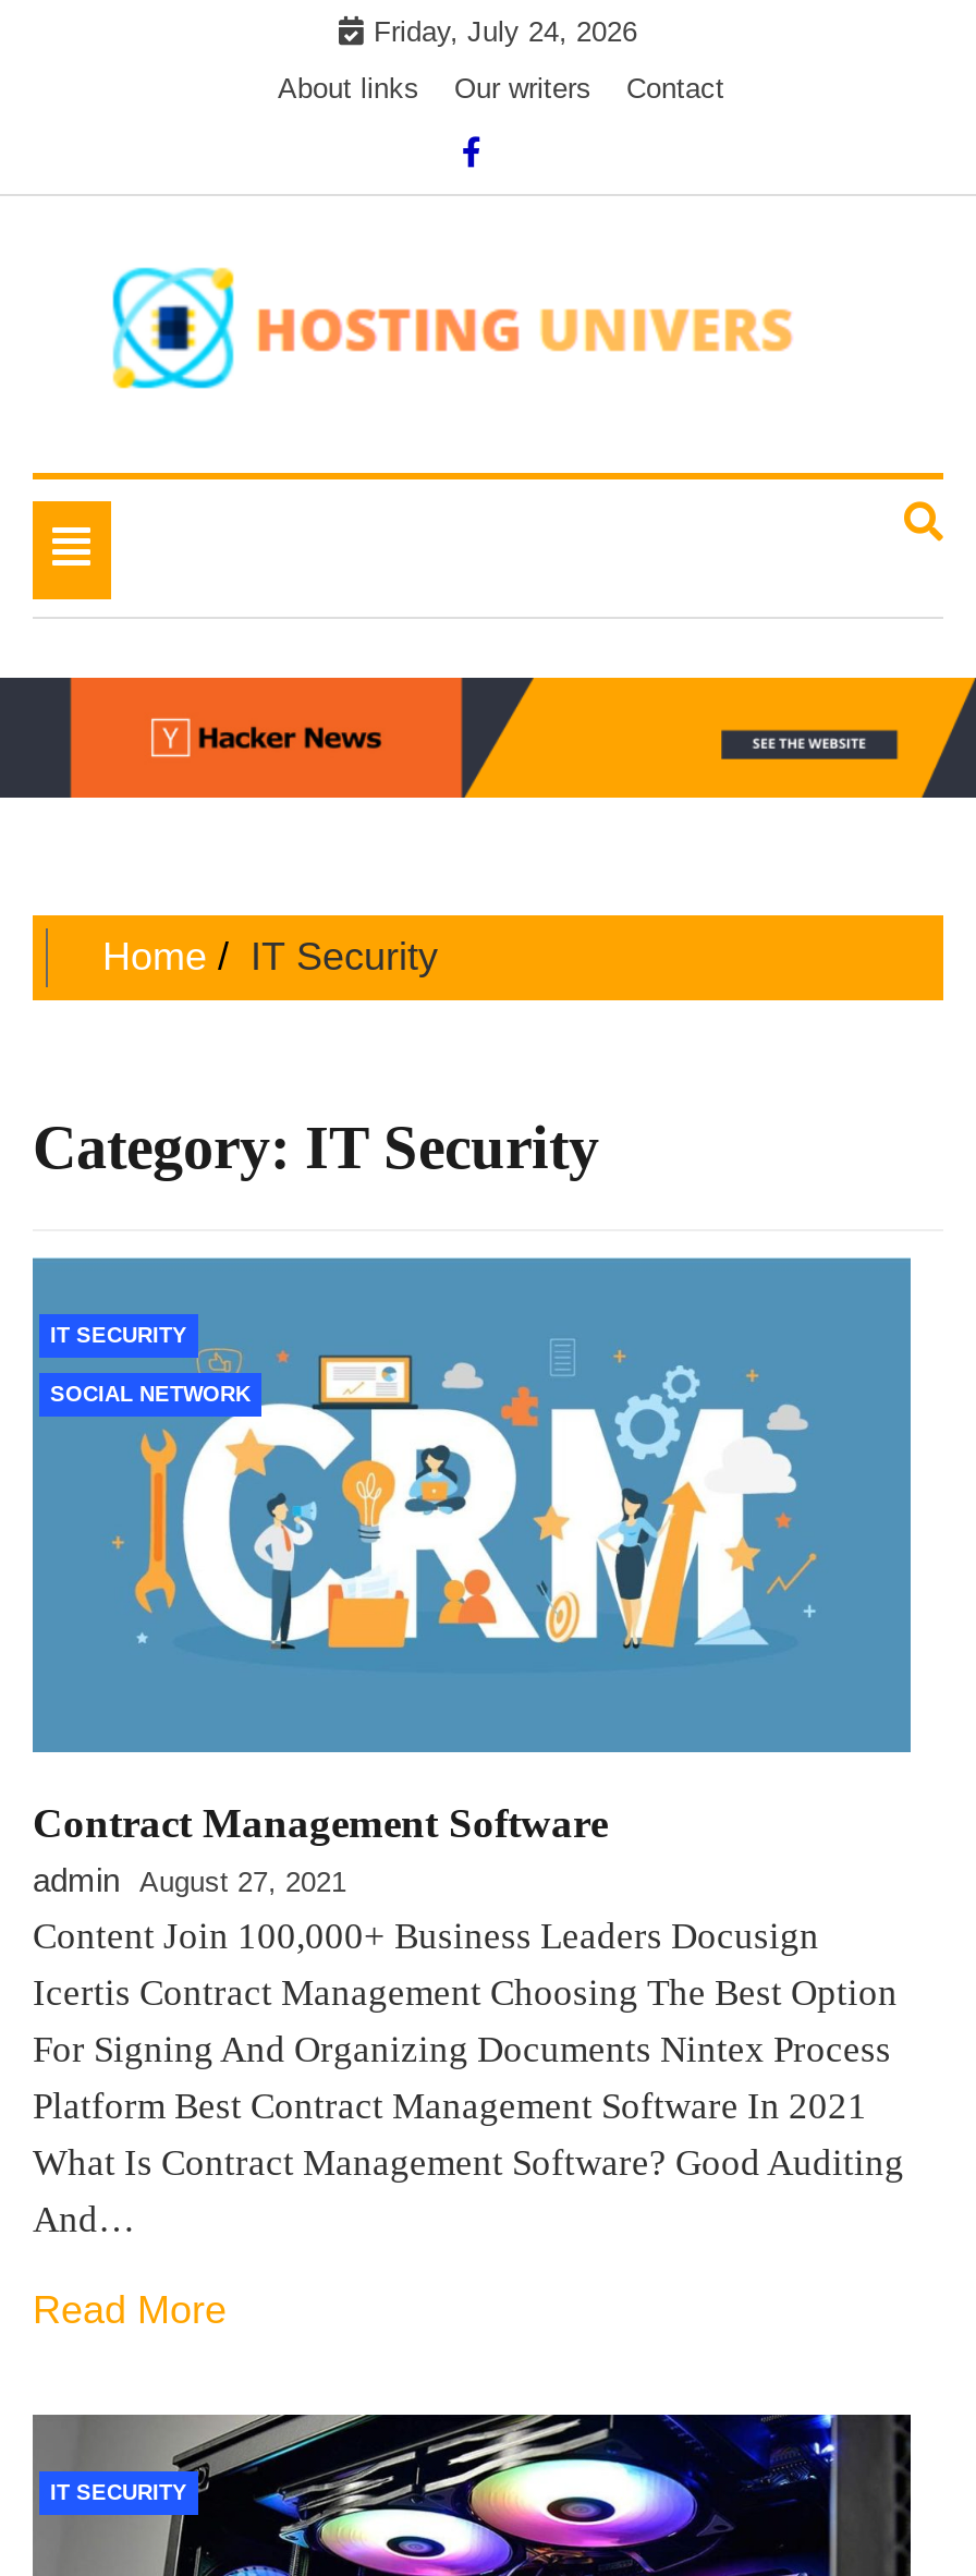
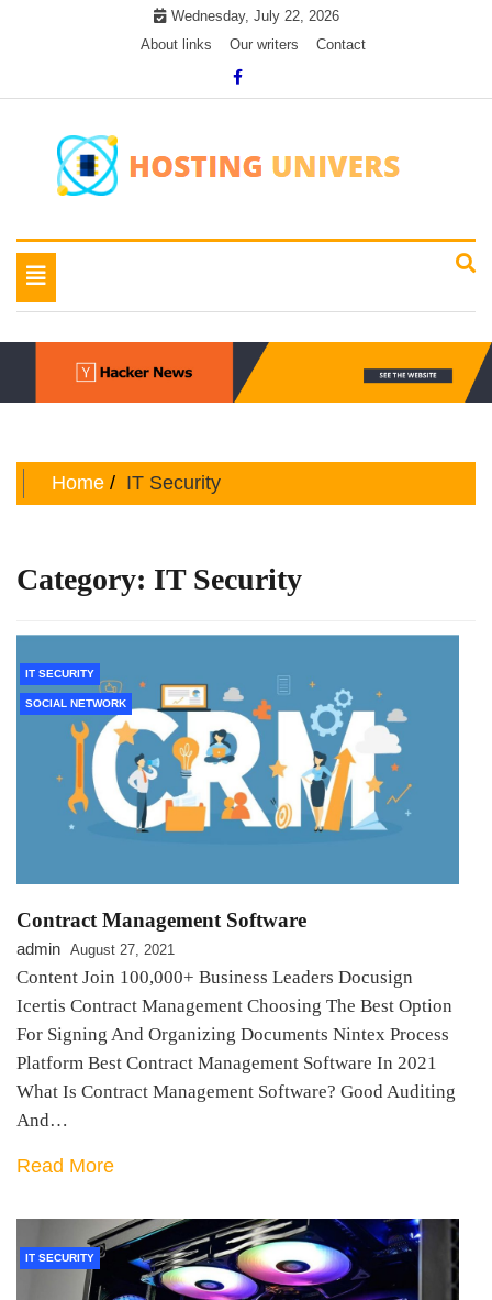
[374,15,637,48] Friday, July 24, 2026 -> [171,8,339,24] Wednesday, July 22, 2026

